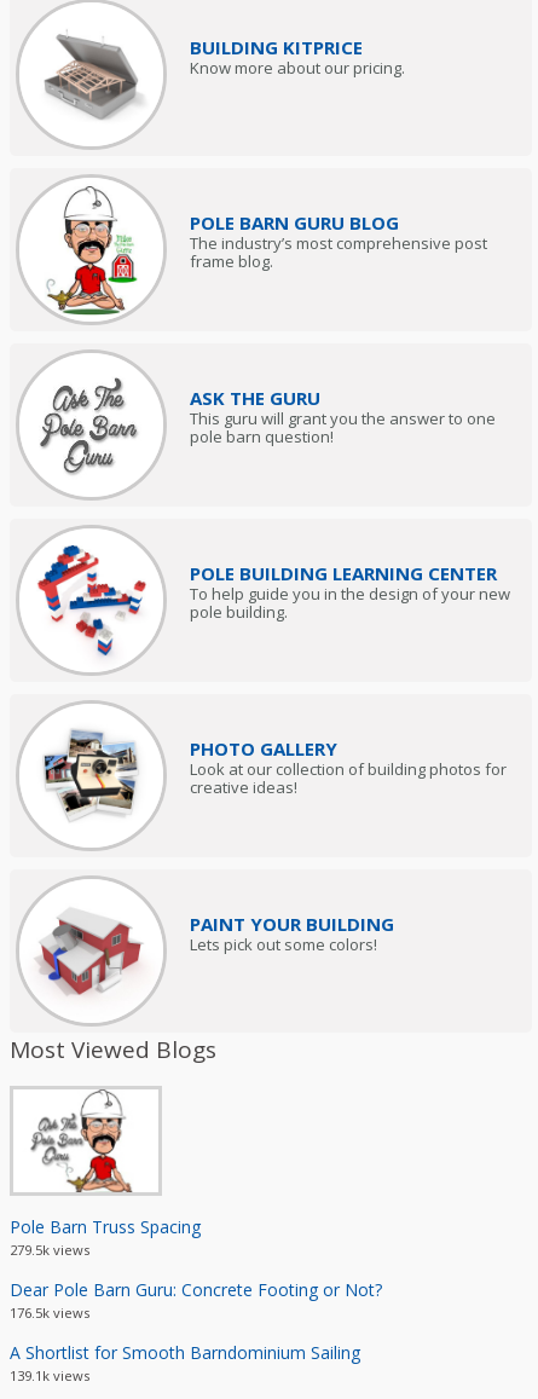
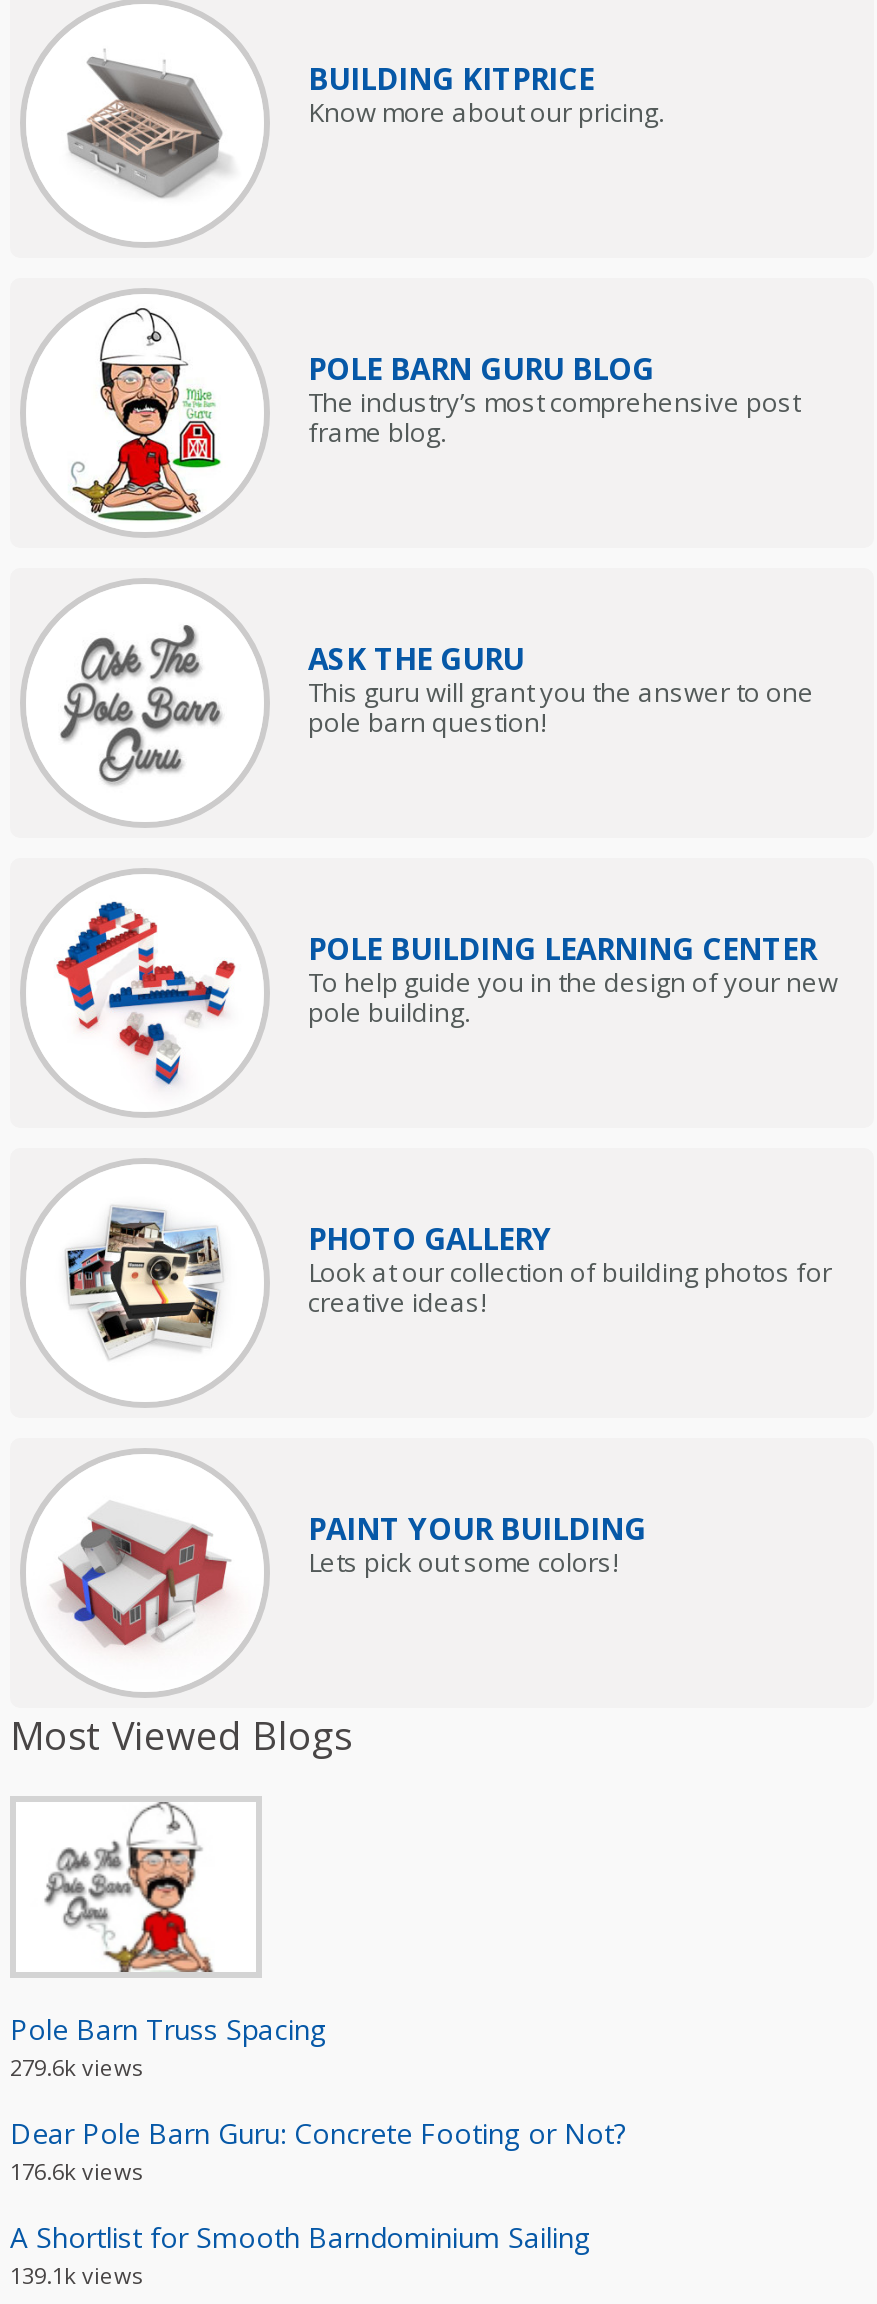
[10,1241,89,1259] 279.5k views -> [10,2053,142,2083] 279.6k views
[10,1304,89,1322] 176.5k views -> [10,2157,142,2187] 176.6k views

